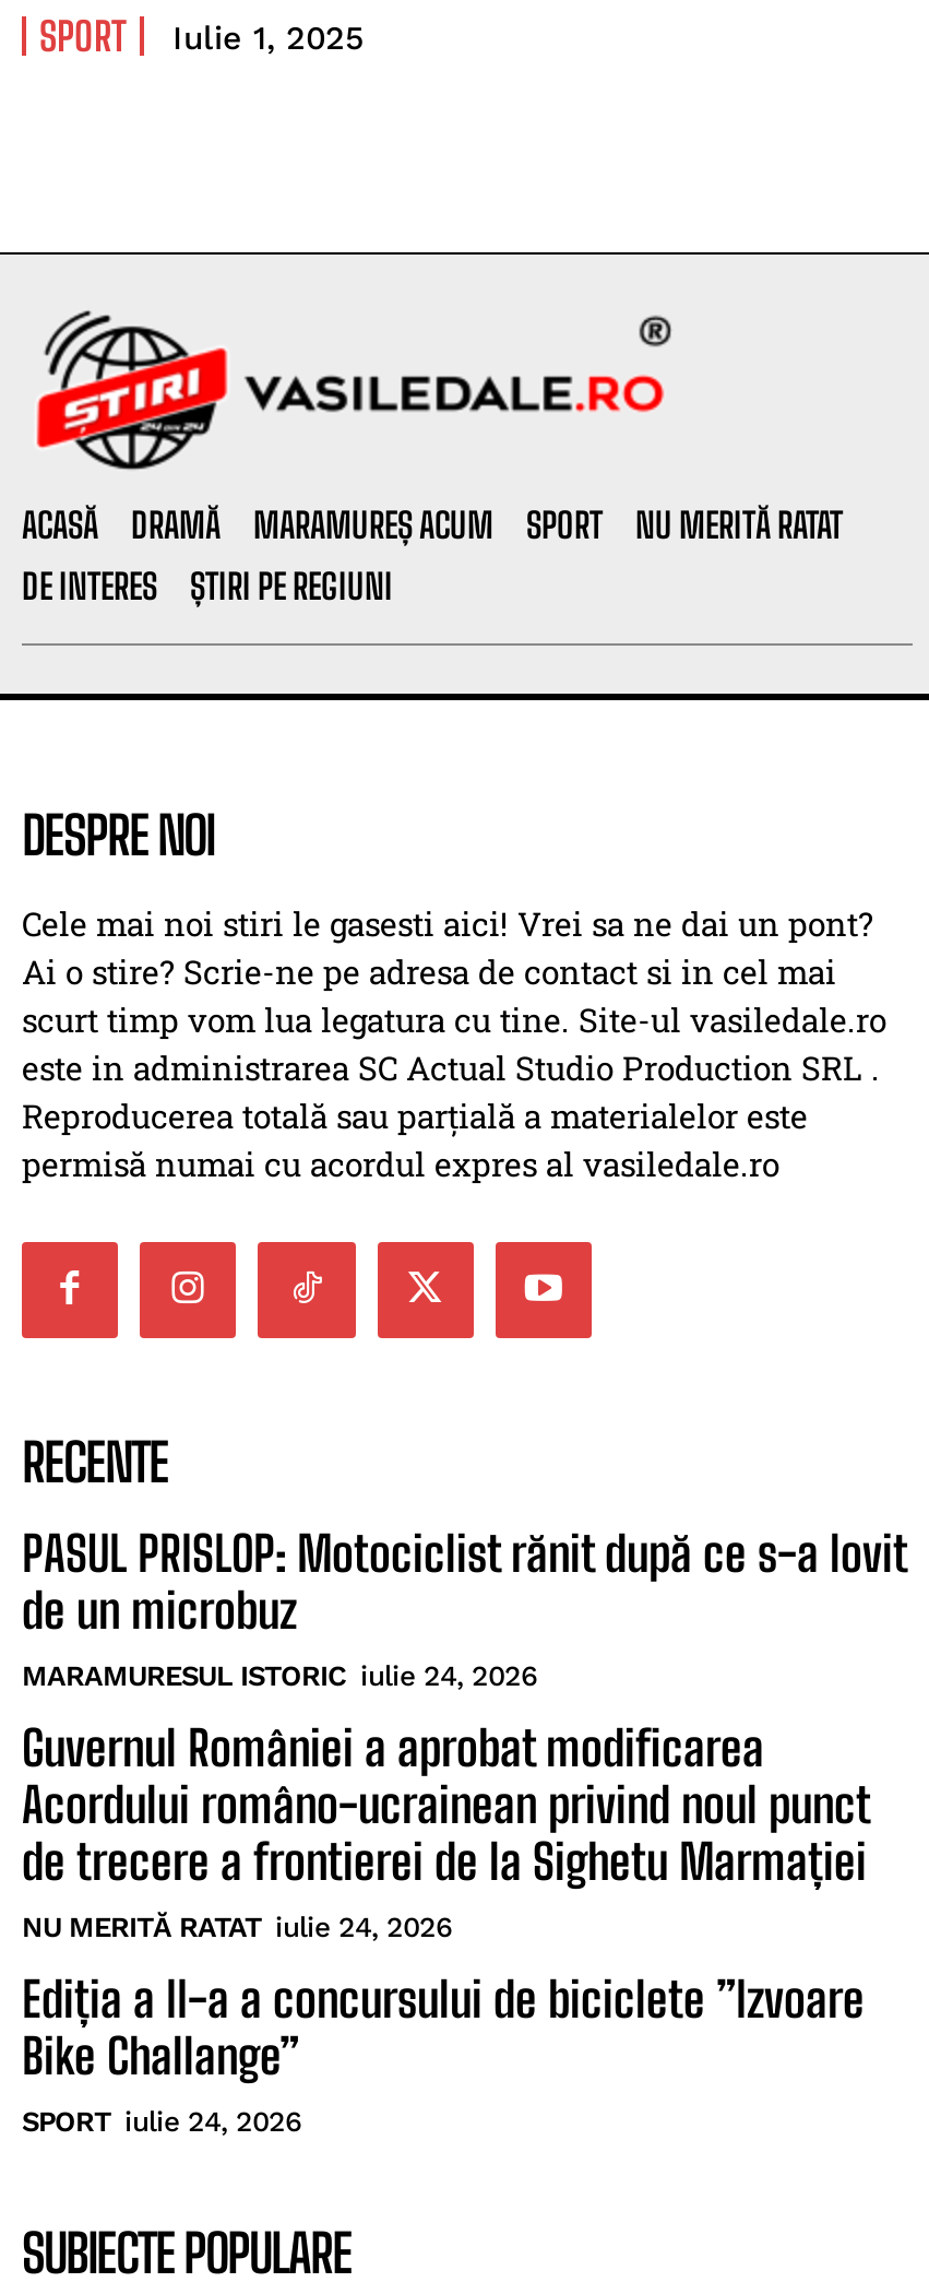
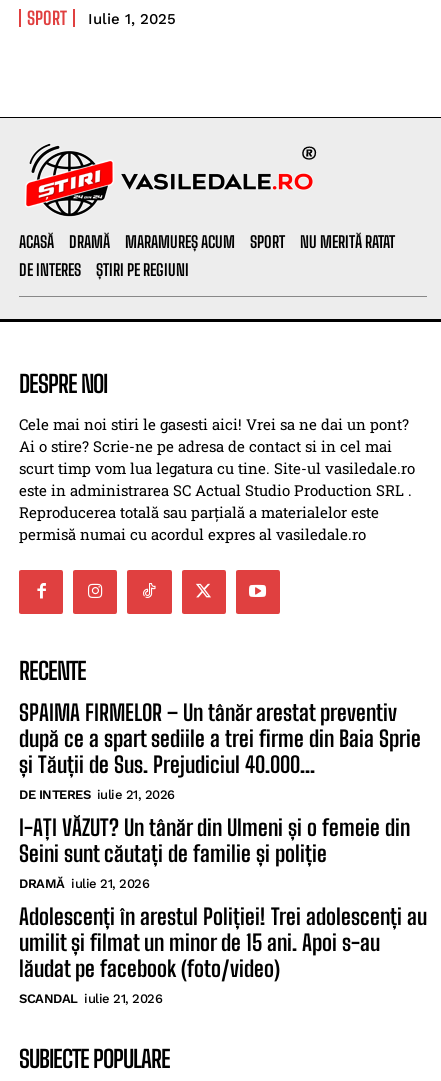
[22,1524,908,2138] PASUL PRISLOP: Motociclist rănit după ce s-a lovit | de un microbuz | MARAMURESUL ISTORIC iulie 24, 2026 | Guvernul României a aprobat modificarea | Acordului româno-ucrainean privind noul punct | de trecere a frontierei de la Sighetu Marmației | NU MERITĂ RATAT iulie 24, 2026 | Ediția a II-a a concursului de biciclete ”Izvoare | Bike Challange” | SPORT iulie 24, 2026 -> [19,699,427,1006] SPAIMA FIRMELOR – Un tânăr arestat preventiv | după ce a spart sediile a trei firme din Baia Sprie | și Tăuții de Sus. Prejudiciul 40.000... | DE INTERES iulie 21, 2026 | I-AȚI VĂZUT? Un tânăr din Ulmeni și o femeie din | Seini sunt căutați de familie și poliție | DRAMĂ iulie 21, 2026 | Adolescenți în arestul Poliției! Trei adolescenți au | umilit și filmat un minor de 15 ani. Apoi s-au | lăudat pe facebook (foto/video) | SCANDAL iulie 21, 2026

